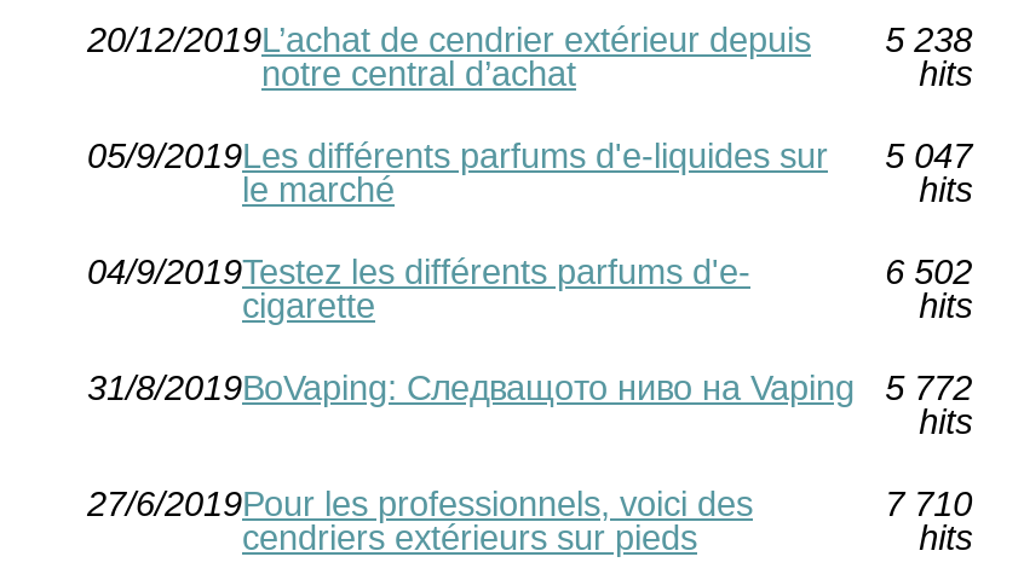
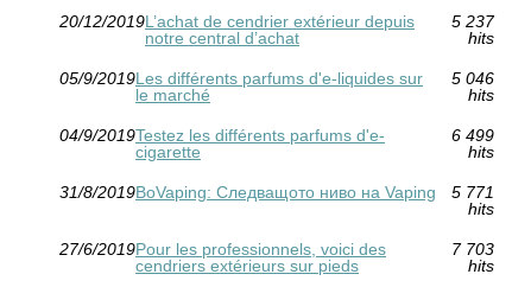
[87,21,972,60] 20/12/2019L’achat de cendrier extérieur depuis 5 238 -> [59,12,494,31] 20/12/2019L’achat de cendrier extérieur depuis 5 237
[87,137,972,176] 05/9/2019Les différents parfums d'e-liquides sur 5 047 -> [59,69,494,88] 05/9/2019Les différents parfums d'e-liquides sur 5 046
[885,253,972,292] 6 502 -> [451,126,494,145] 6 499
[87,369,972,408] 31/8/2019BoVaping: Следващото ниво на Vaping 5 772 -> [59,183,494,202] 31/8/2019BoVaping: Следващото ниво на Vaping 5 771
[885,485,972,524] 7 710 -> [451,240,494,259] 7 703

